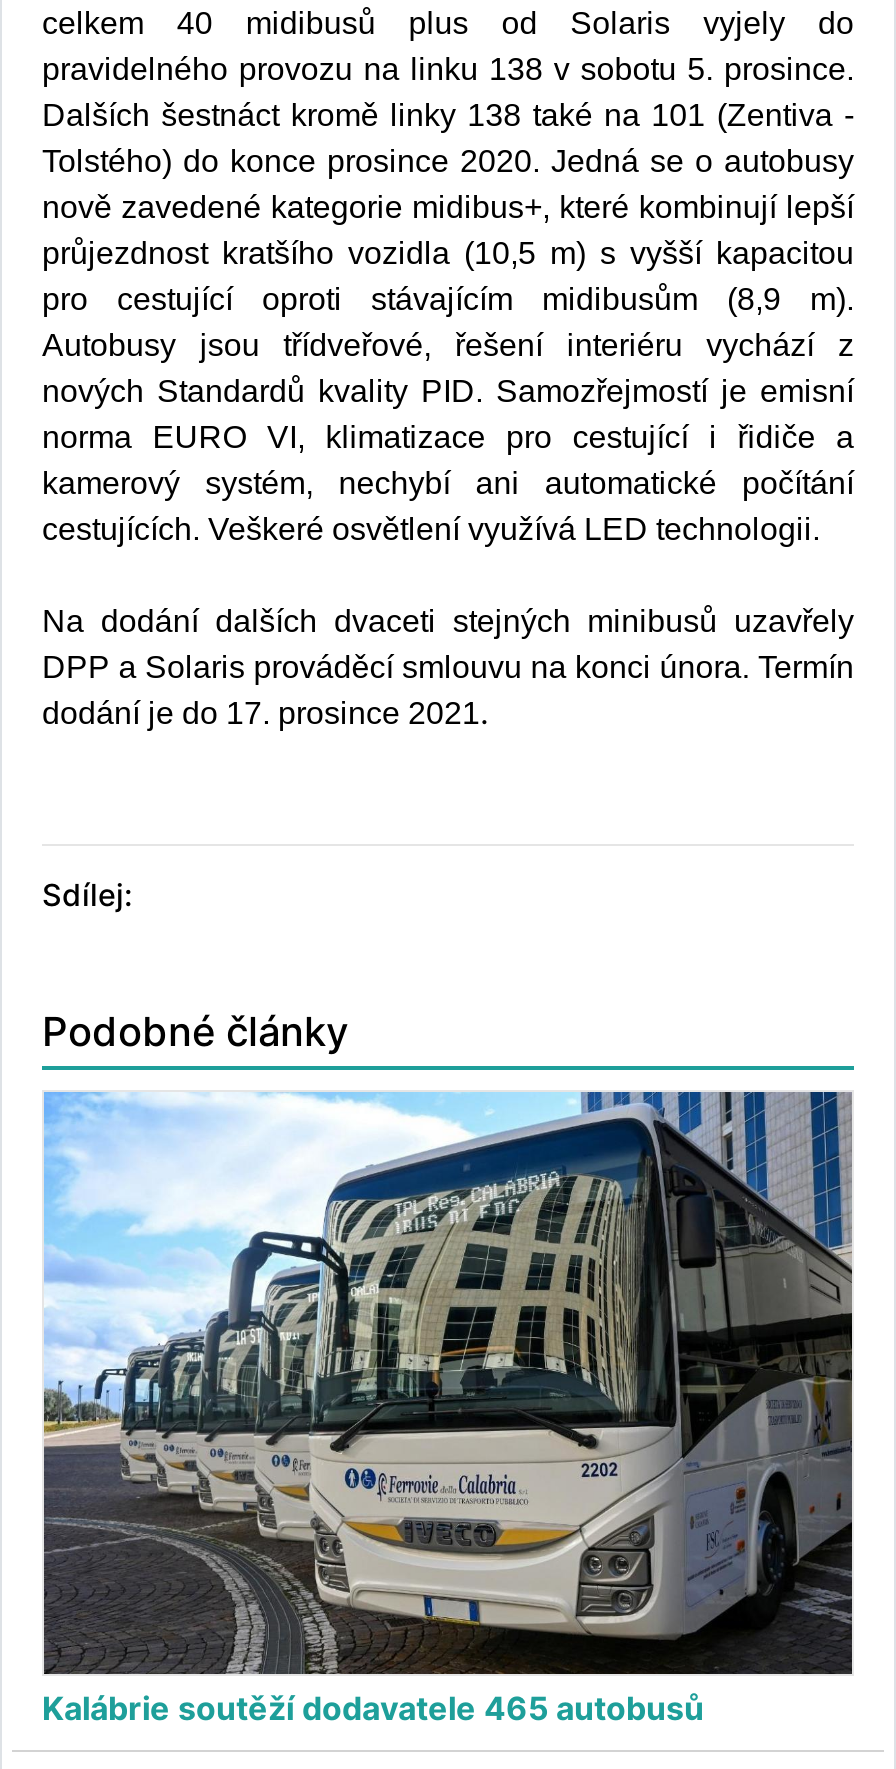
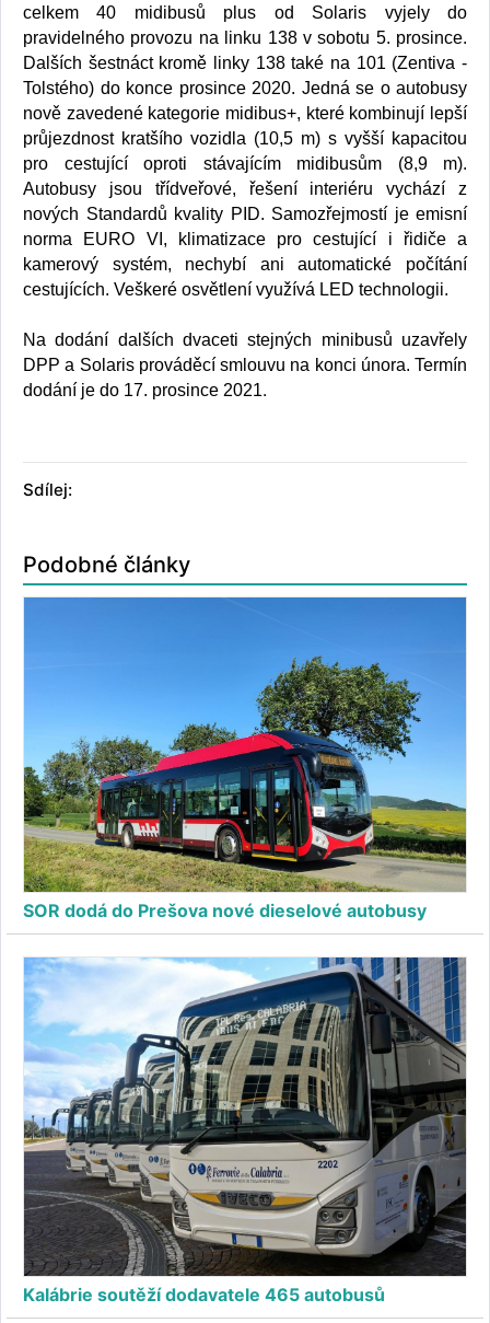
none -> [23,596,467,922] [image] | SOR dodá do Prešova nové dieselové autobusy

